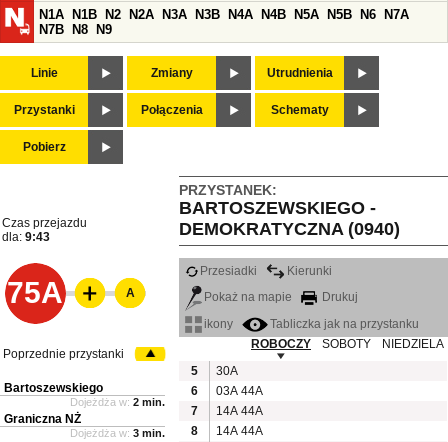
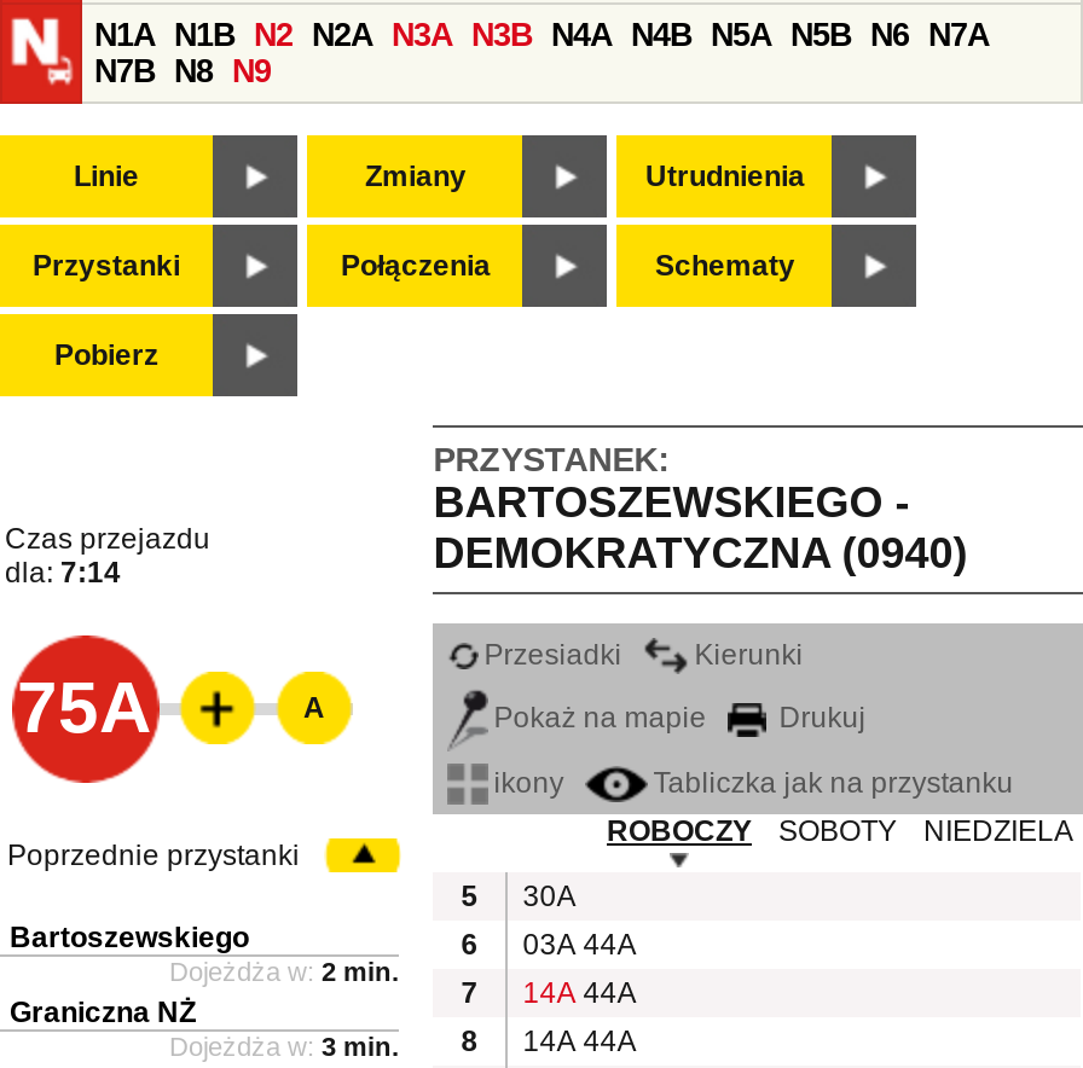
[2,230,50,244] dla: 9:43 -> [5,556,121,590] dla: 7:14

